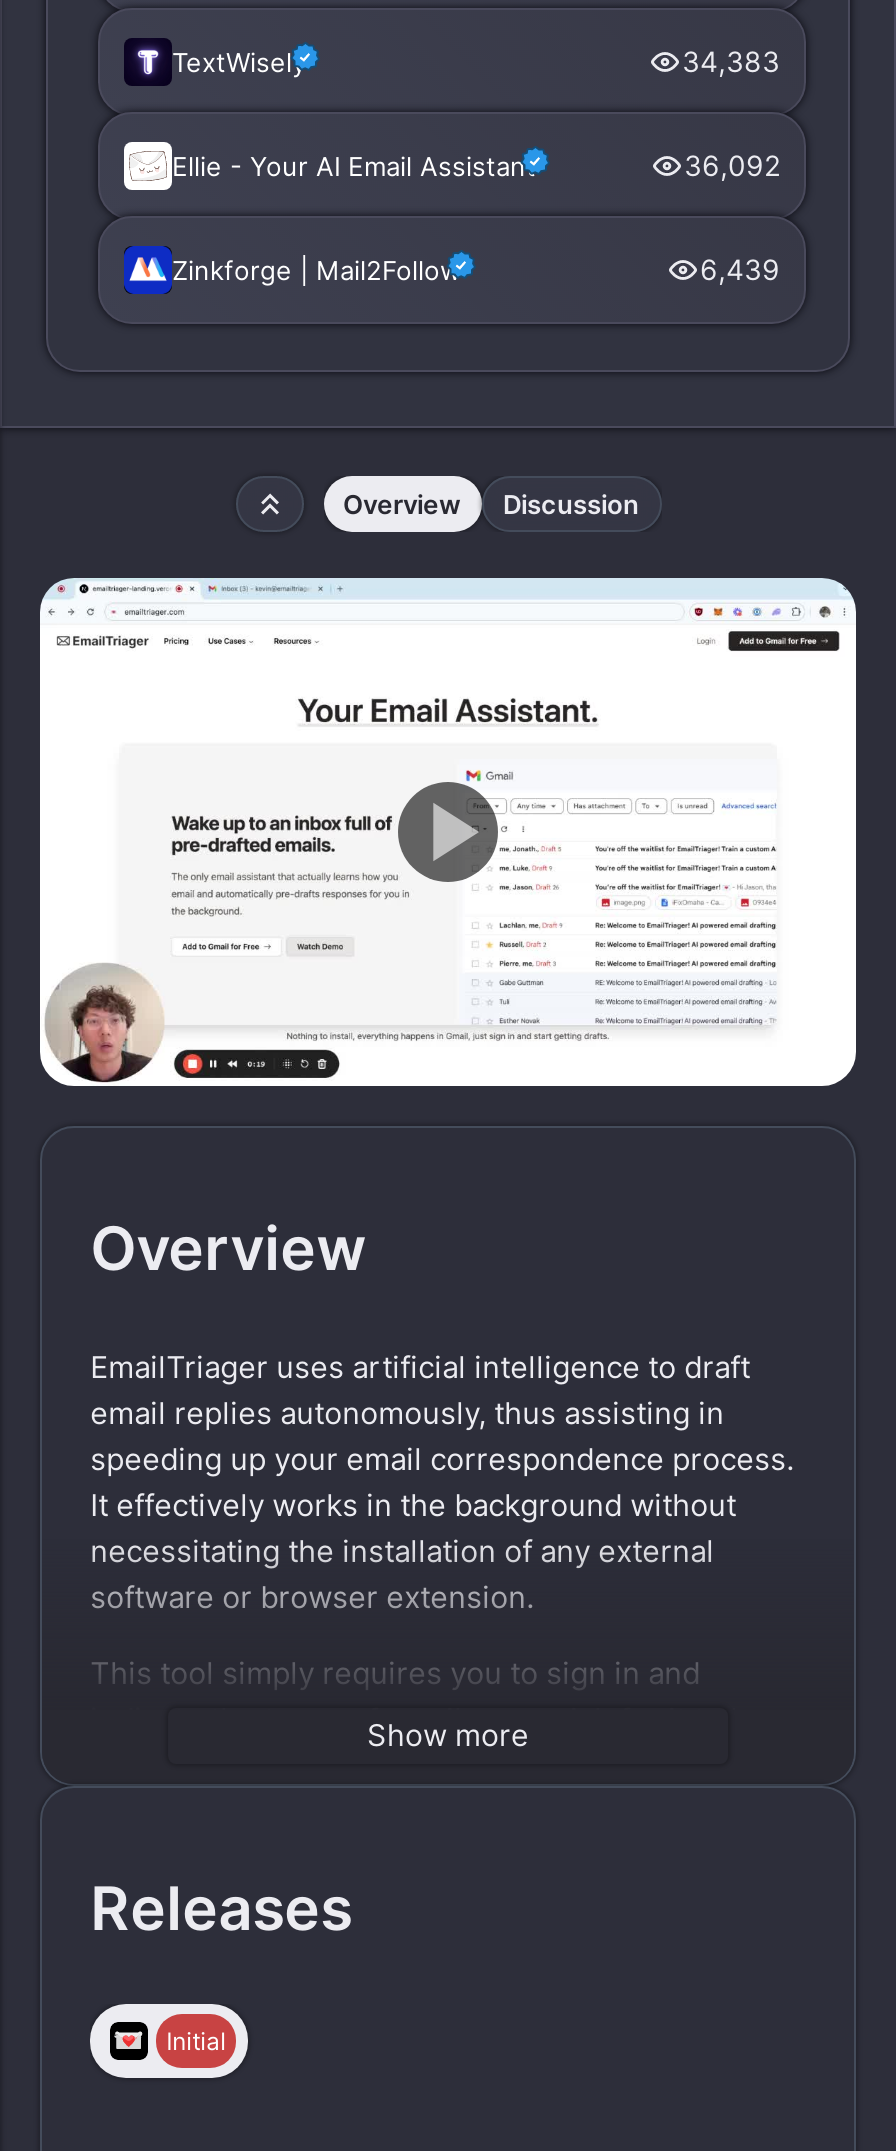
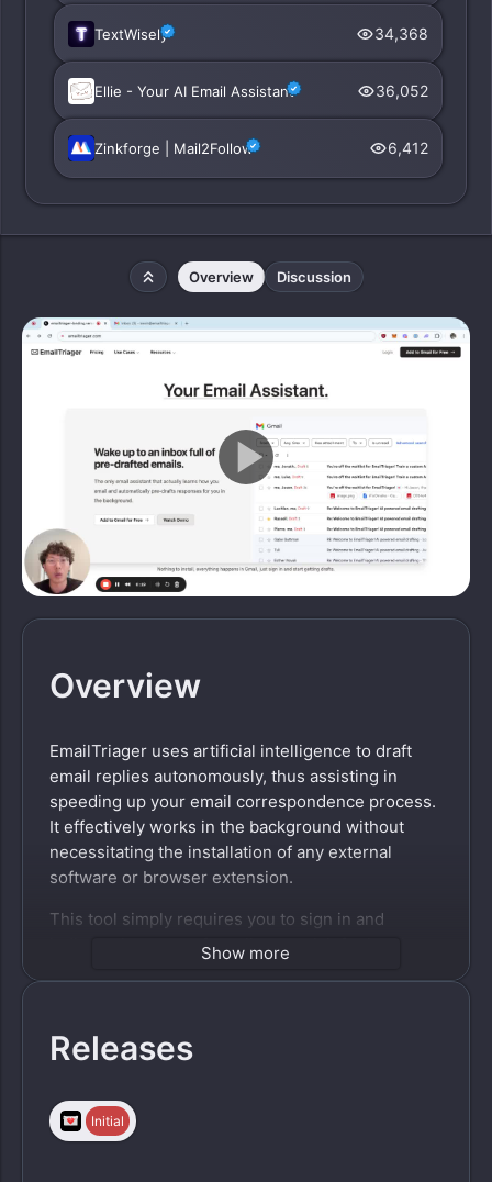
[682,44,780,78] 34,383 -> [374,24,428,43] 34,368
[684,148,780,182] 36,092 -> [376,81,428,100] 36,052
[700,252,780,286] 6,439 -> [388,139,428,157] 6,412

